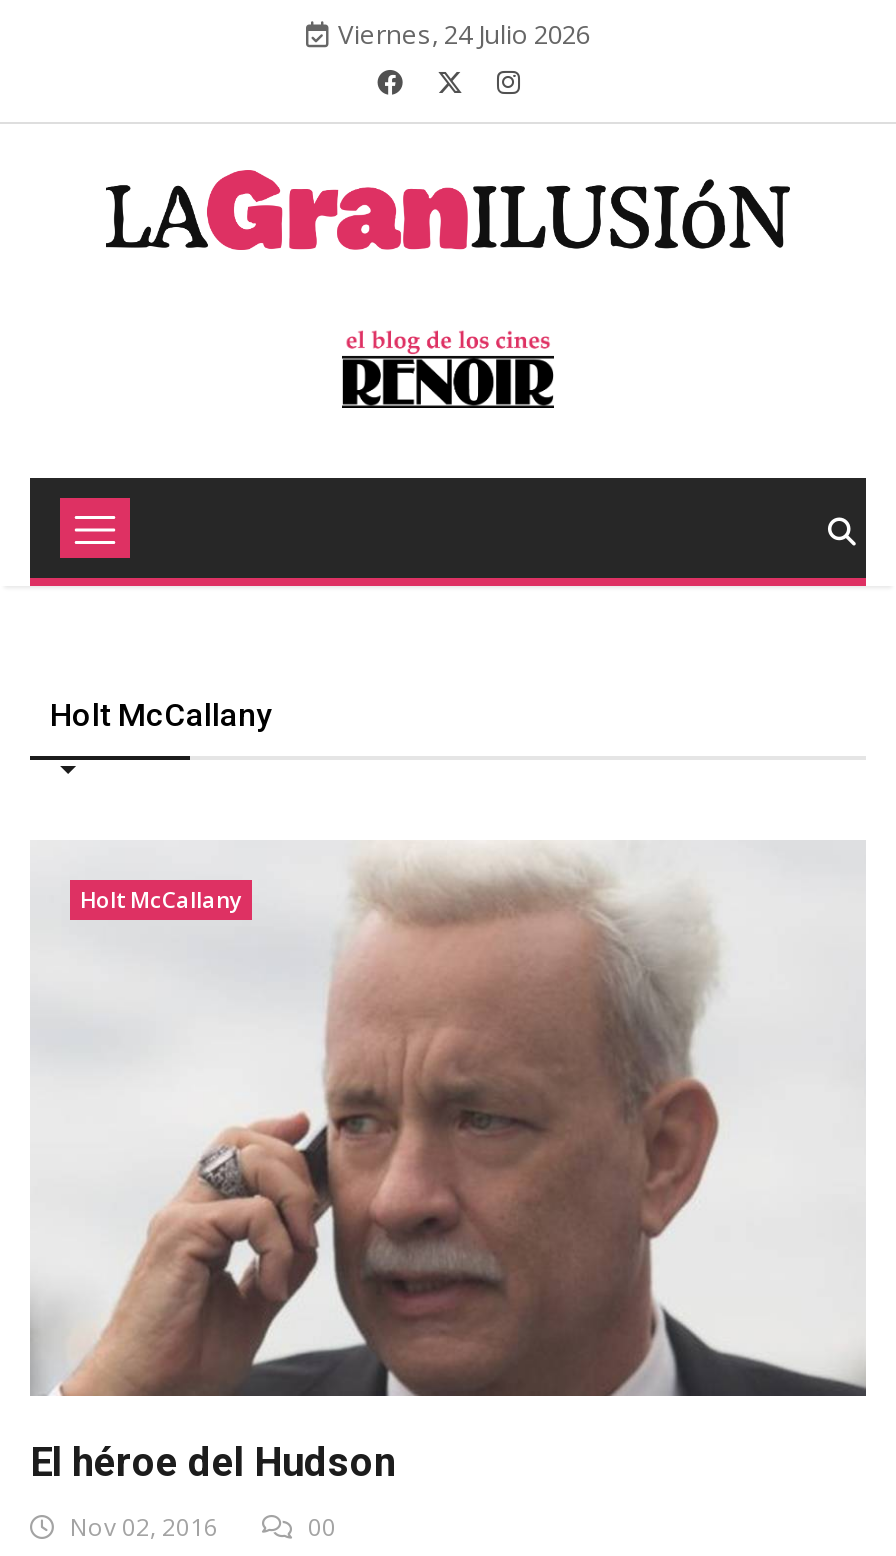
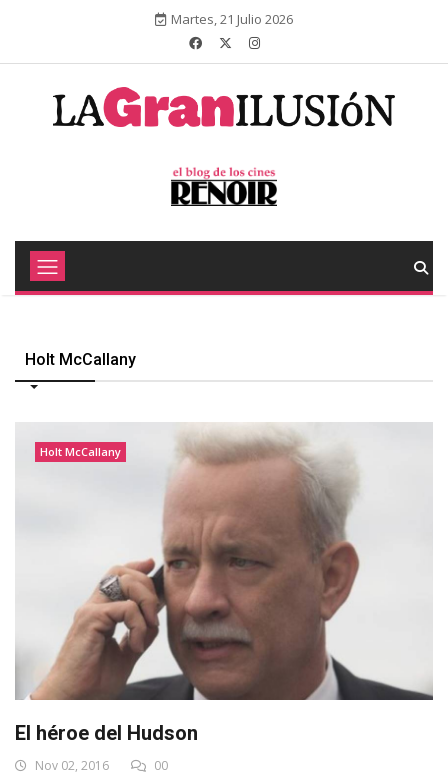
[338,16,590,52] Viernes, 24 Julio 2026 -> [171,10,293,28] Martes, 21 Julio 2026

